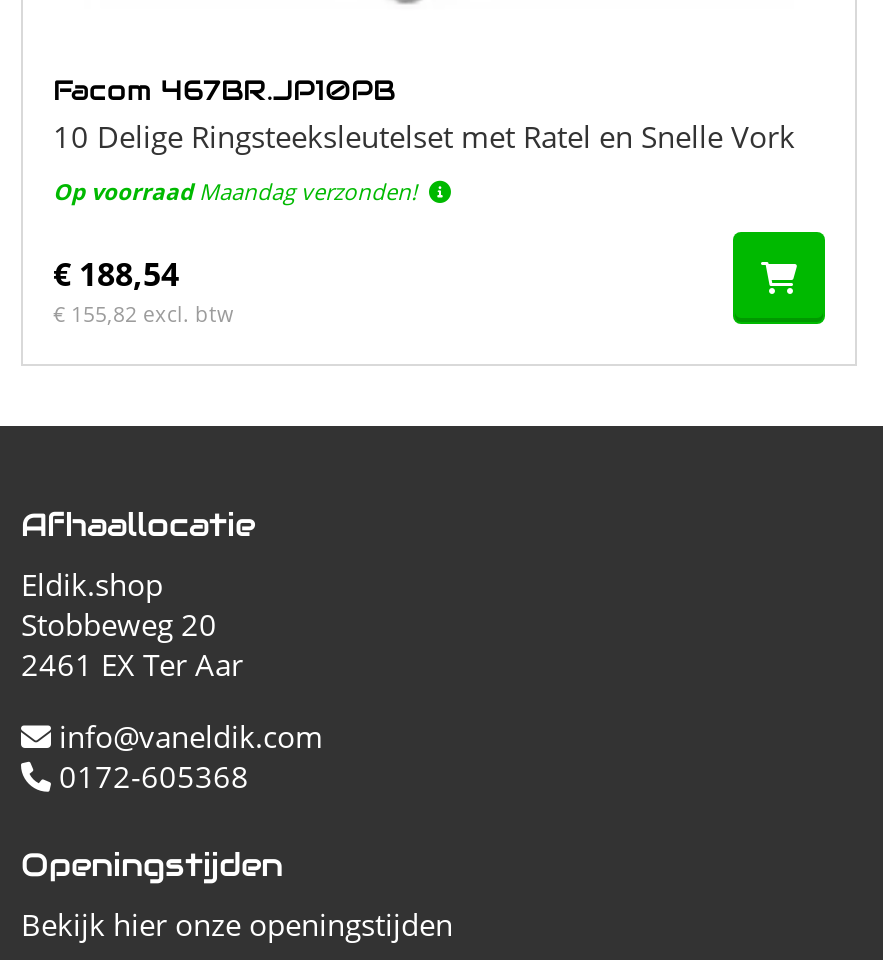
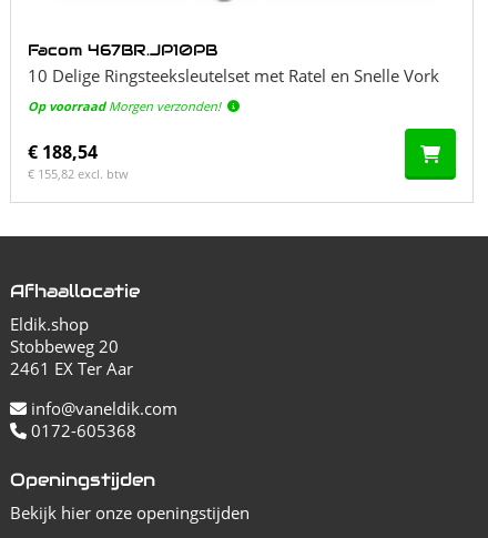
[53,176,417,206] Op voorraad Maandag verzonden! -> [28,98,221,114] Op voorraad Morgen verzonden!

